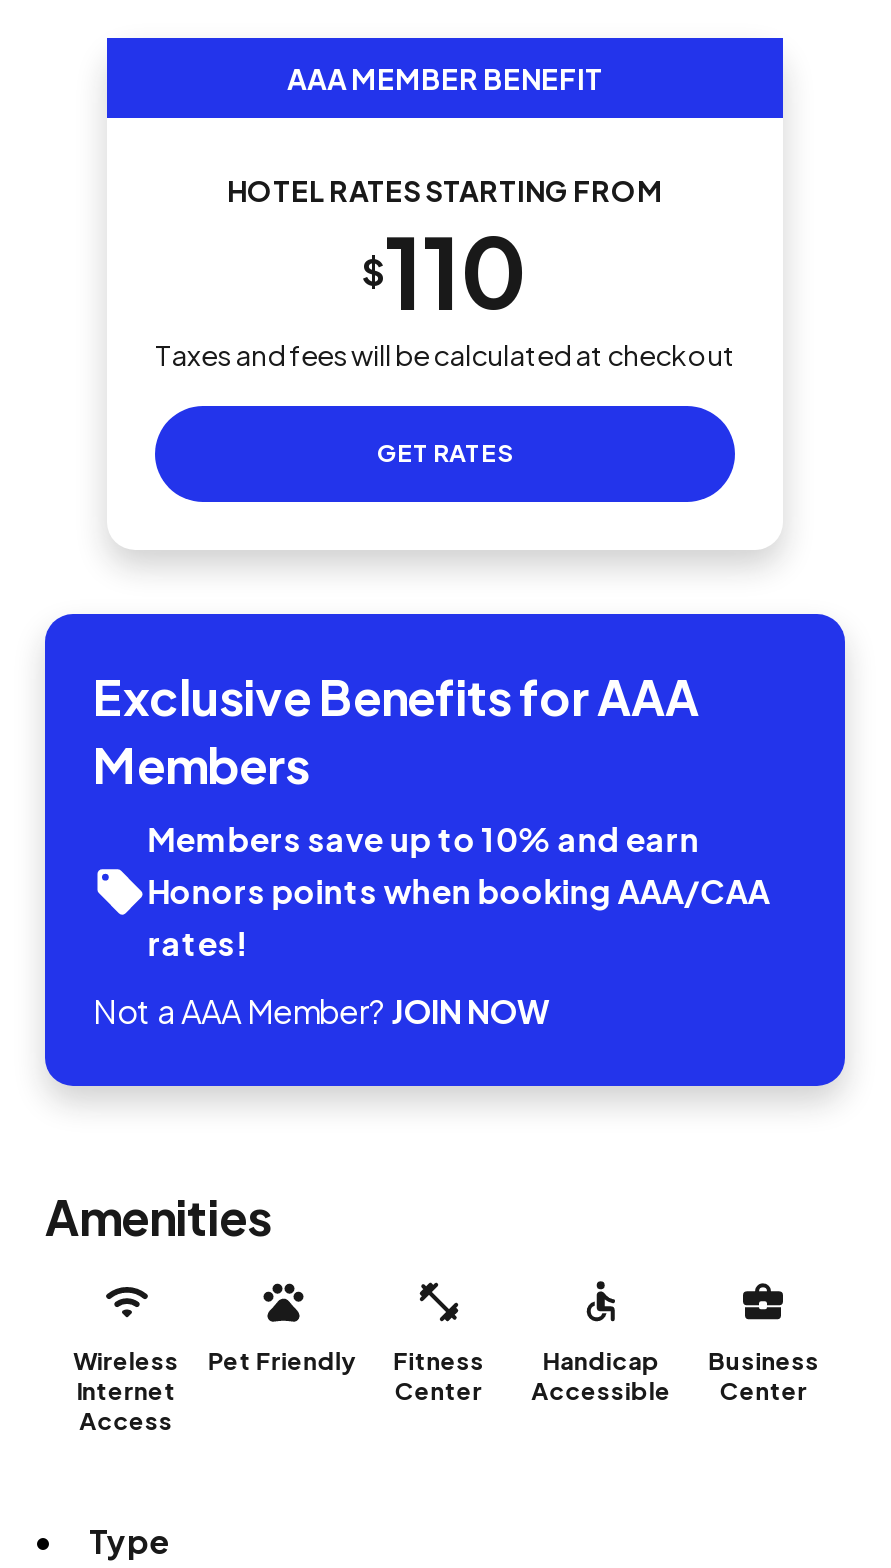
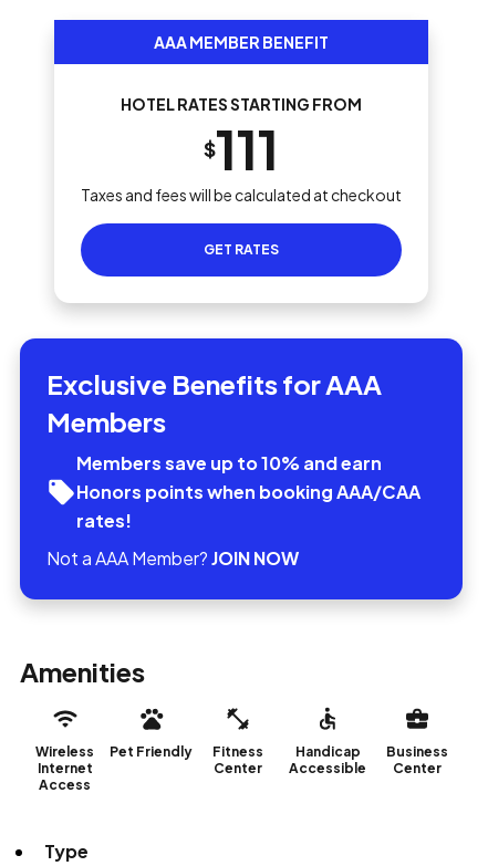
[362,210,528,332] $110 -> [204,115,279,182] $111

